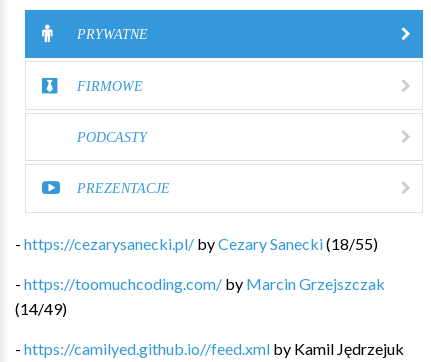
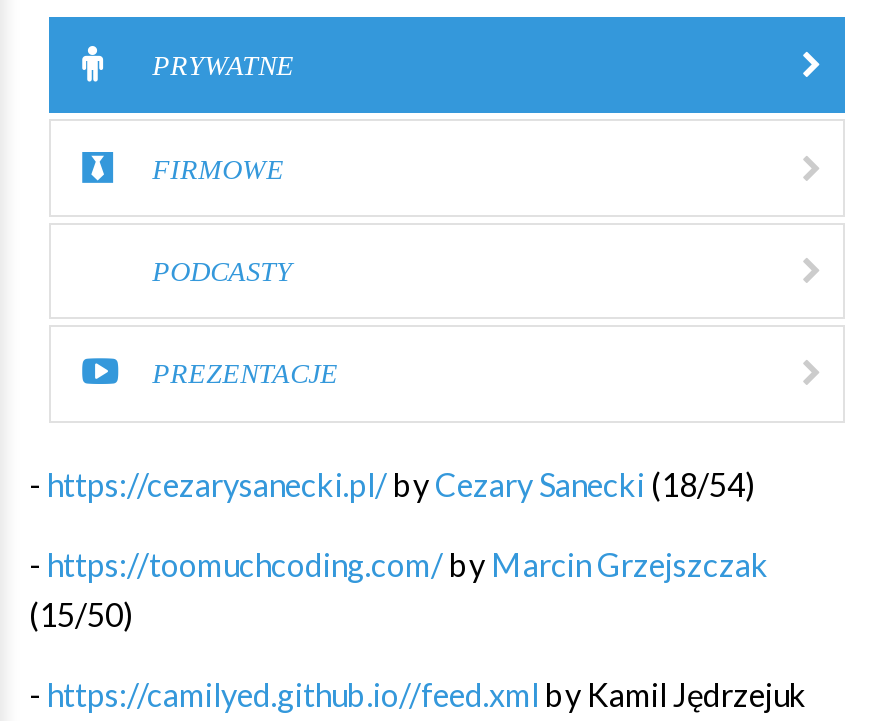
[15,233,378,252] - https://cezarysanecki.pl/ by Cezary Sanecki (18/55) -> [29,464,755,502] - https://cezarysanecki.pl/ by Cezary Sanecki (18/54)
[15,298,67,317] (14/49) -> [29,594,133,632] (15/50)

